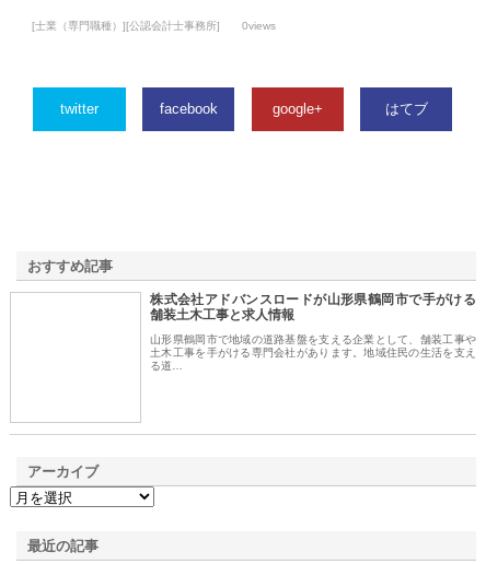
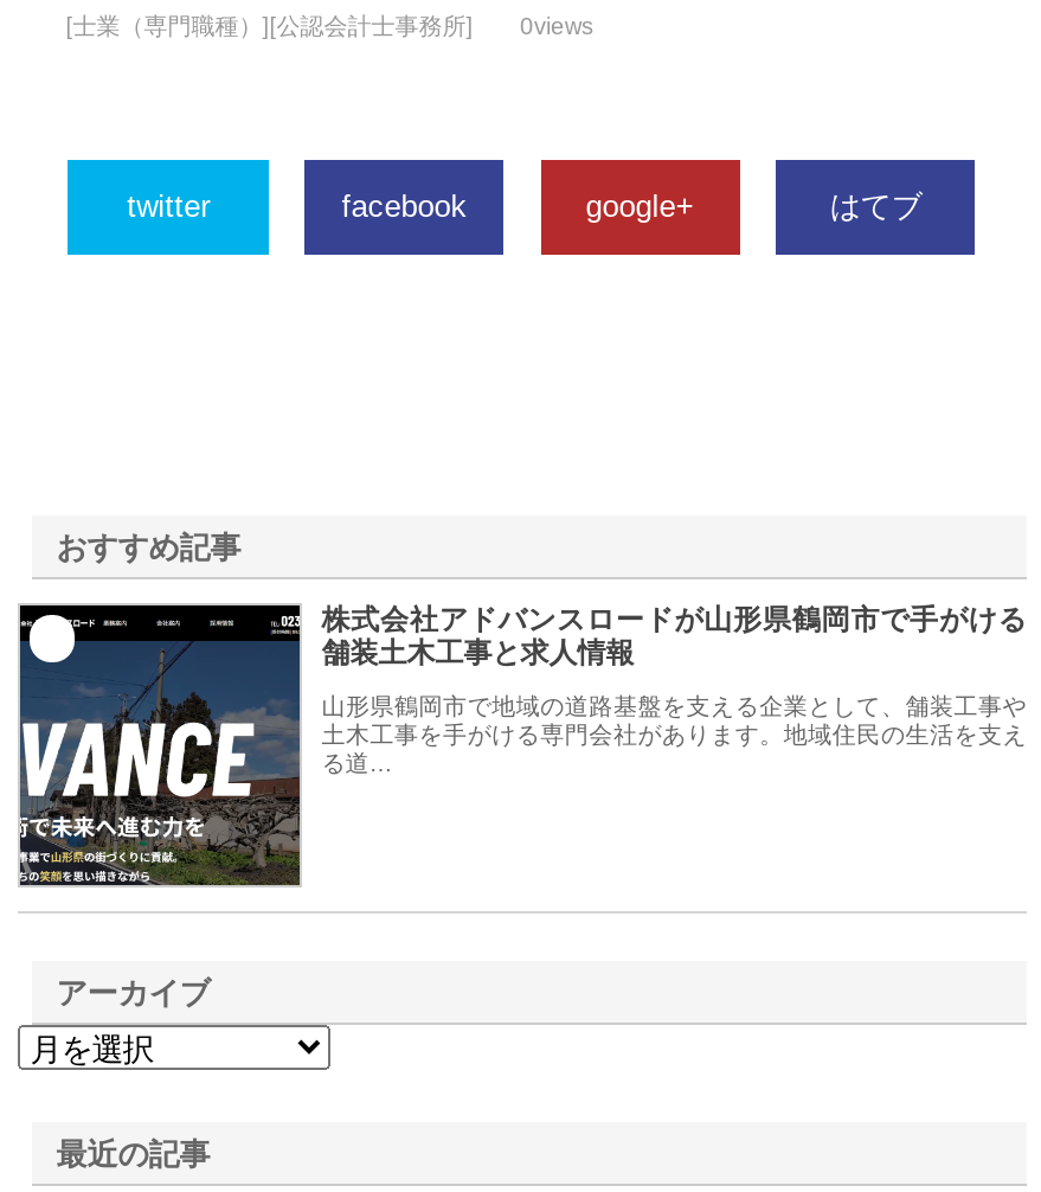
none -> [18,603,302,887] [image]

